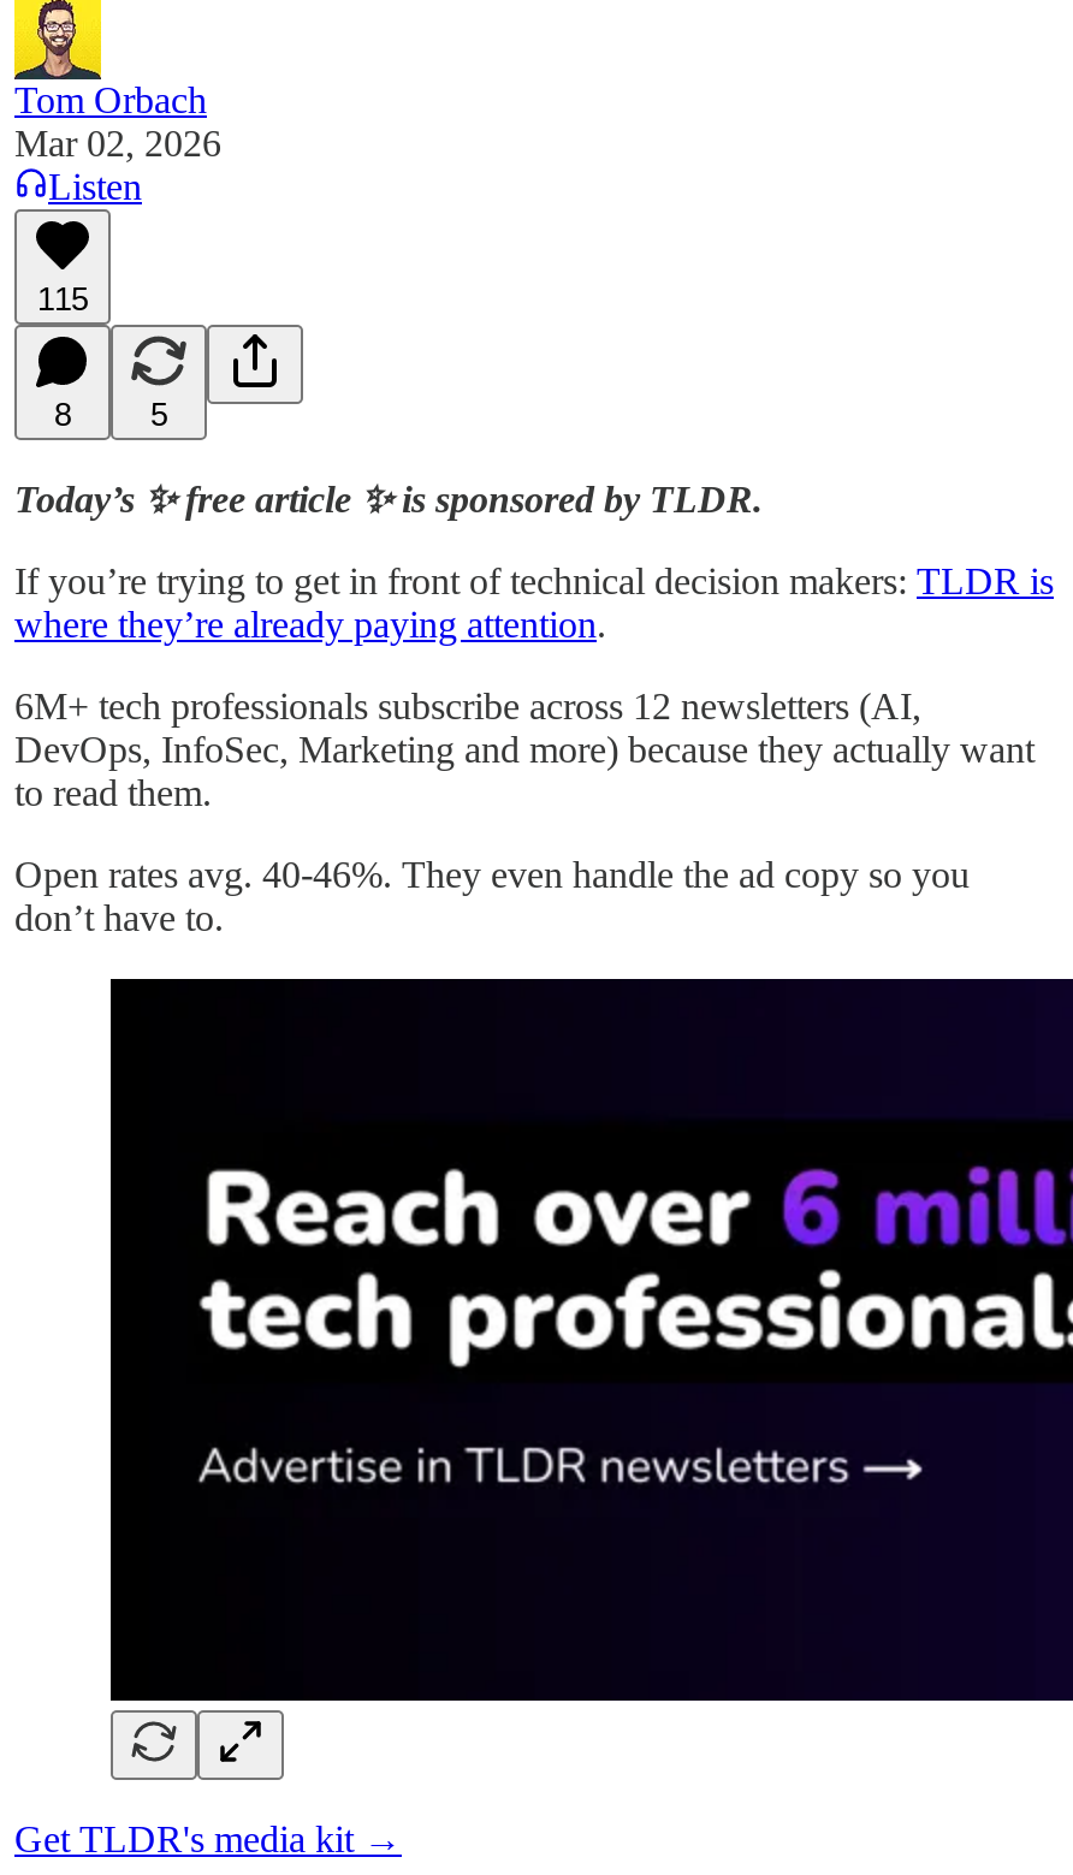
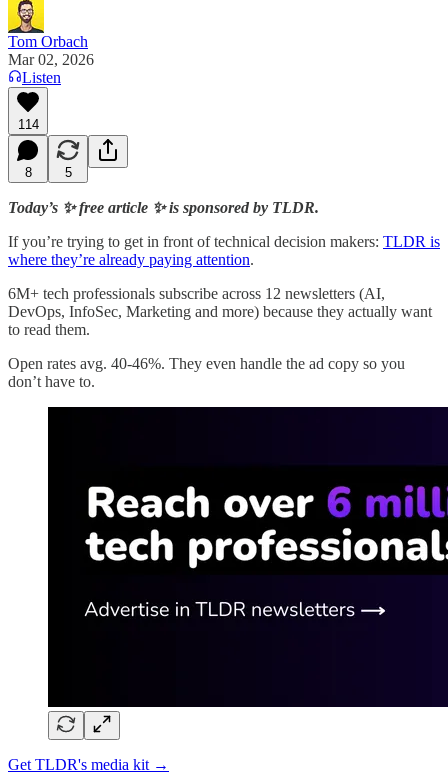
[37,280,88,316] 115 -> [17,116,38,131] 114

